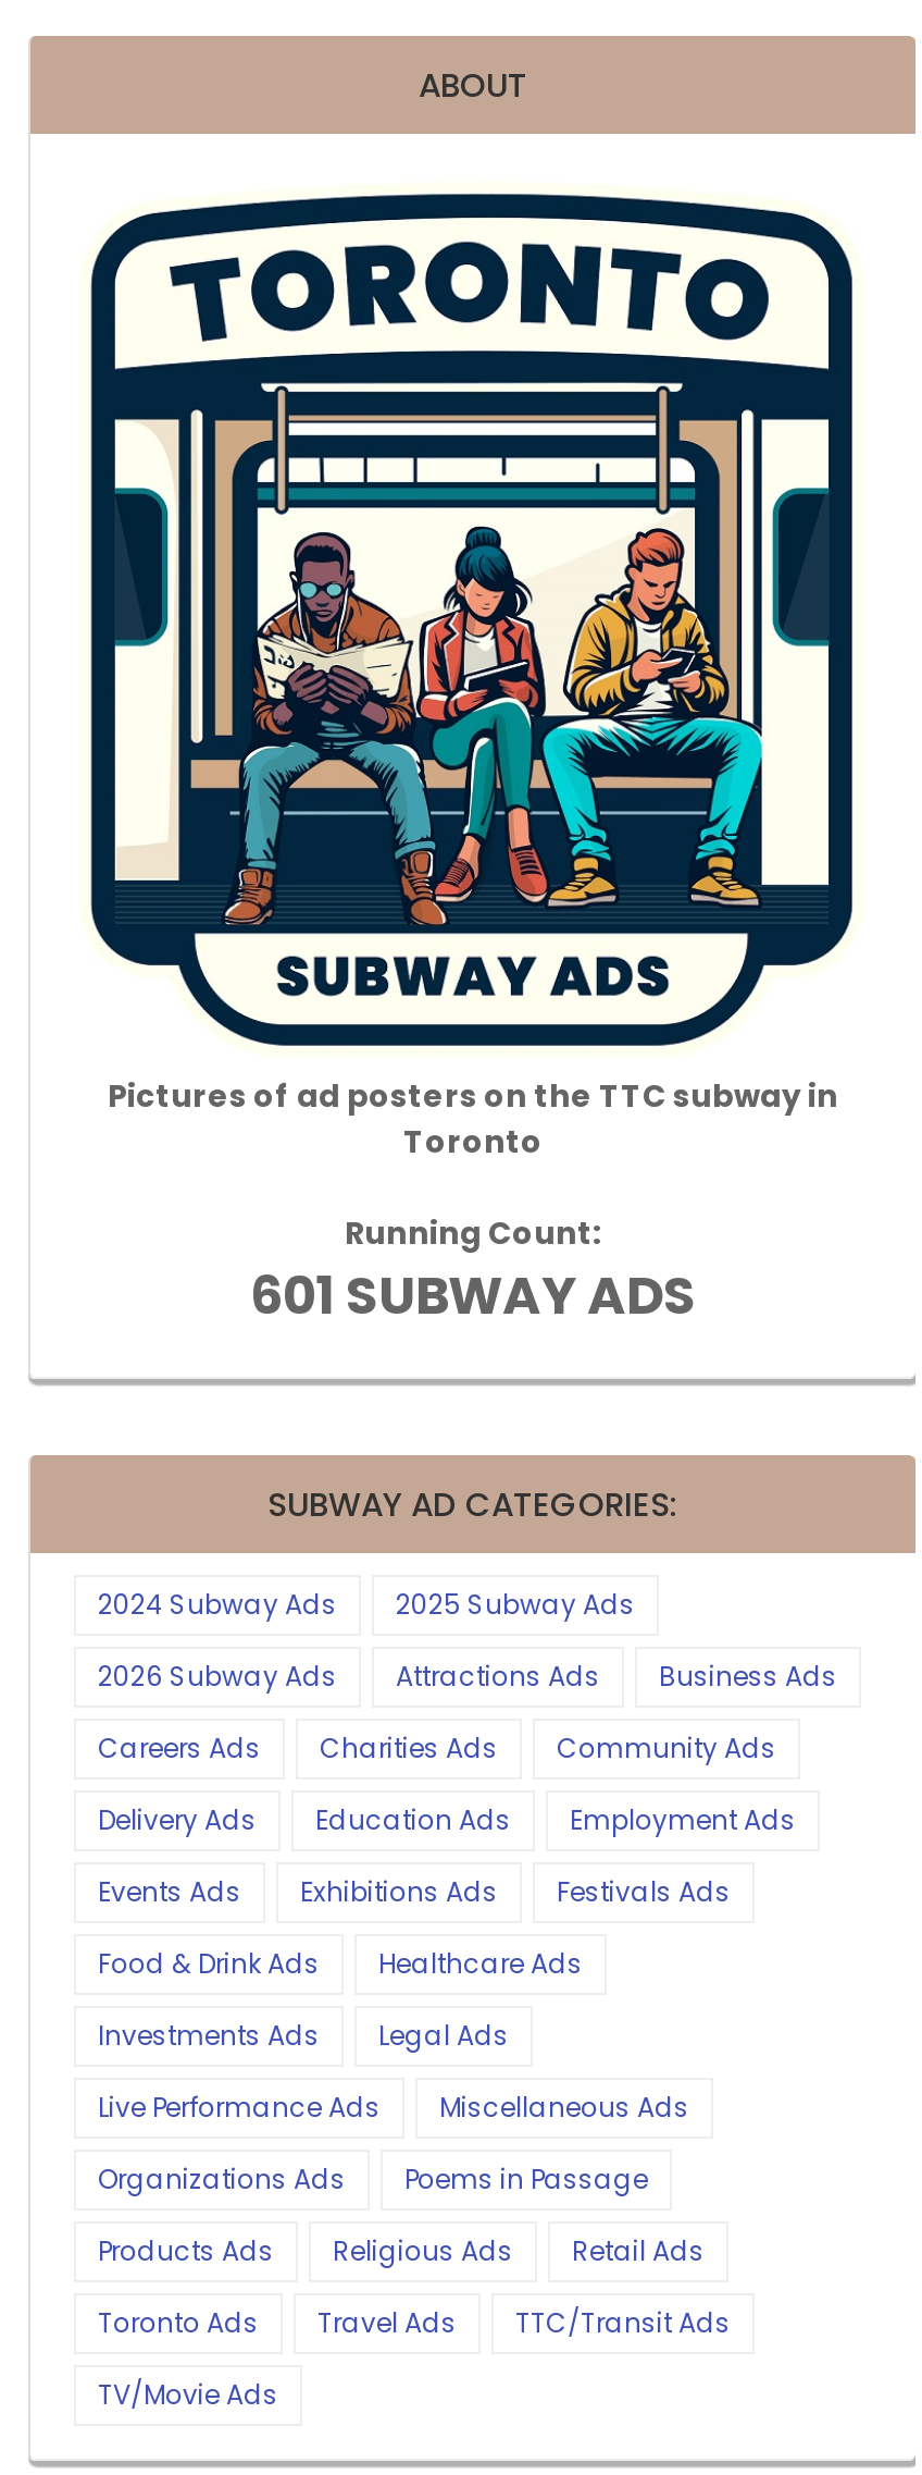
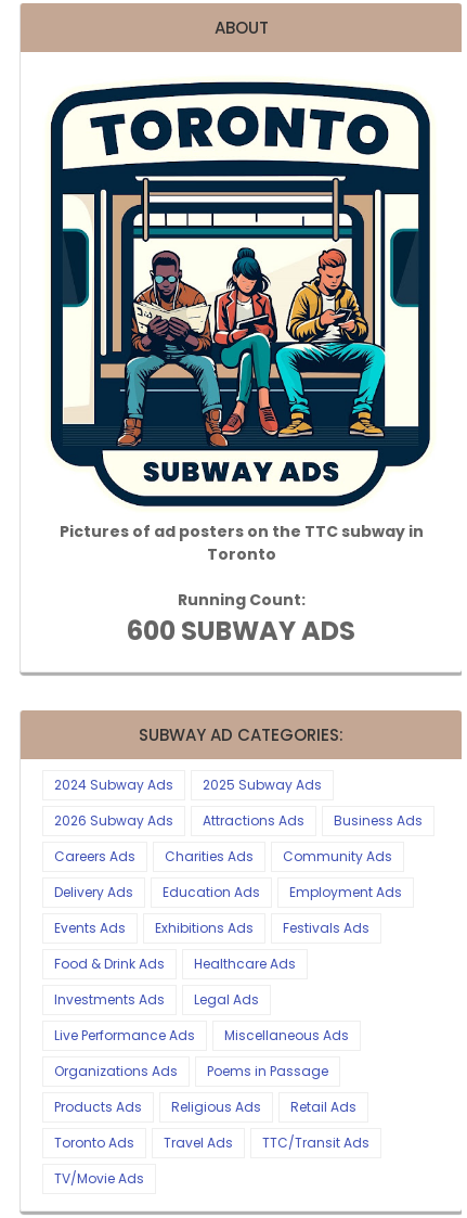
[250,1260,696,1332] 601 SUBWAY ADS -> [127,613,355,649] 600 SUBWAY ADS

